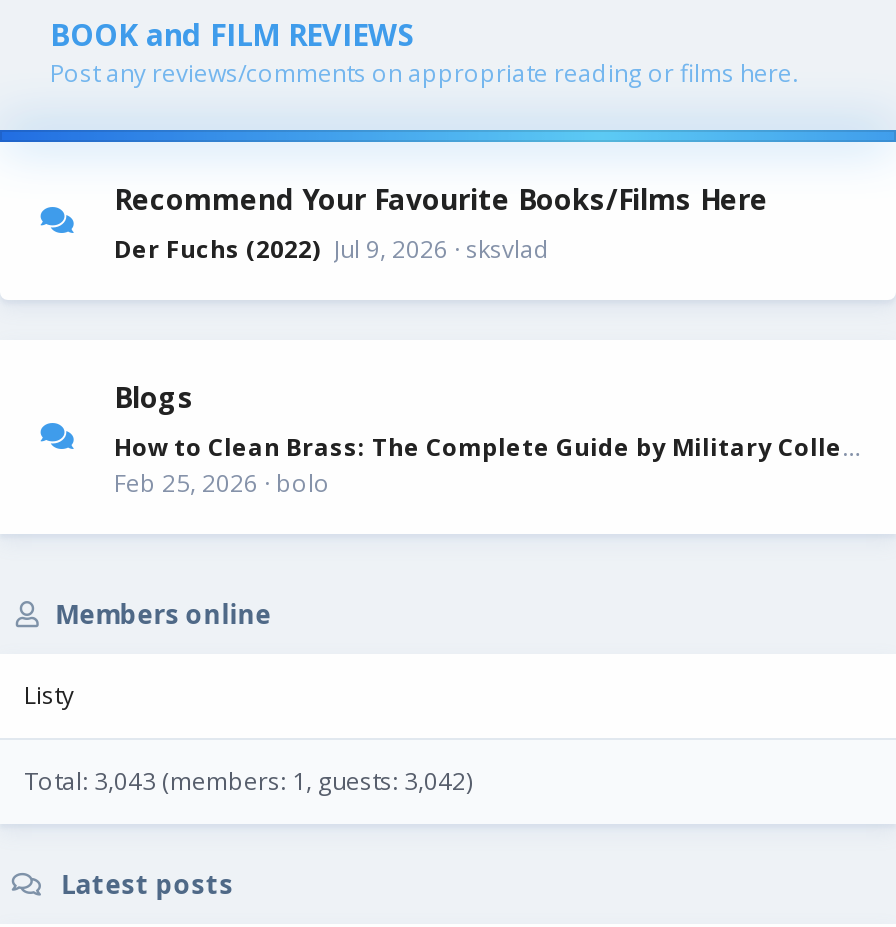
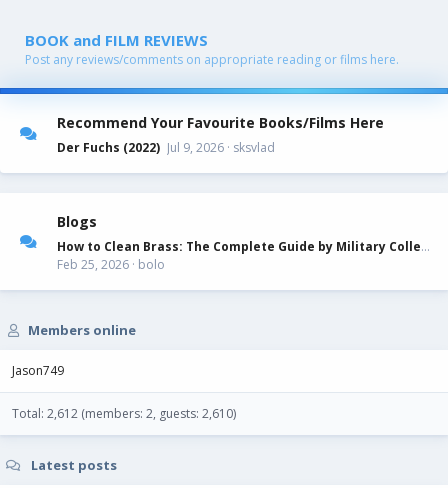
[24,678,74,712] Listy -> [12,362,64,379] Jason749
[24,764,472,798] Total: 3,043 (members: 1, guests: 3,042) -> [12,405,236,422] Total: 2,612 (members: 2, guests: 2,610)

